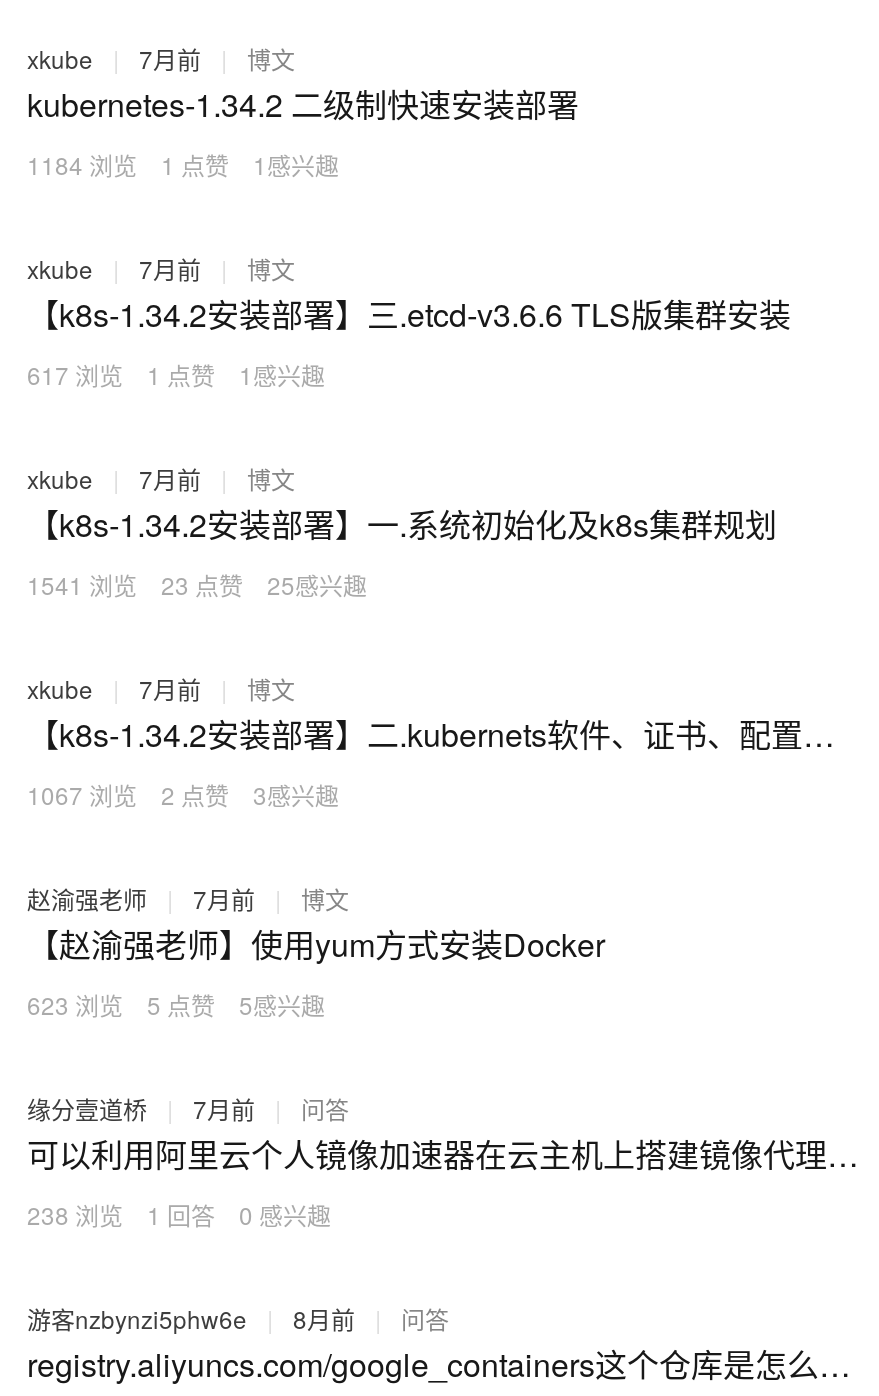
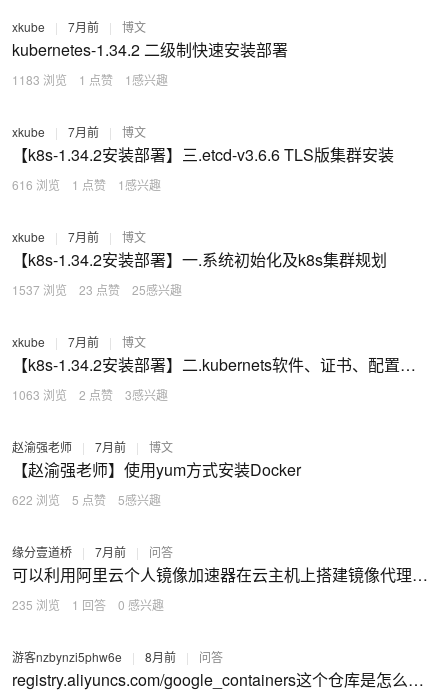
[27,147,339,181] 1184 浏览 1 点赞 1感兴趣 -> [12,71,168,88] 1183 浏览 1 点赞 1感兴趣
[27,357,325,391] 617 浏览 1 点赞 1感兴趣 -> [12,176,161,193] 616 浏览 1 点赞 1感兴趣
[27,567,367,601] 1541 浏览 23 点赞 25感兴趣 -> [12,281,182,298] 1537 浏览 23 点赞 25感兴趣
[27,777,339,811] 1067 浏览 2 点赞 3感兴趣 -> [12,386,168,403] 1063 浏览 2 点赞 3感兴趣
[27,987,325,1021] 623 浏览 5 点赞 5感兴趣 -> [12,491,161,508] 622 浏览 5 点赞 5感兴趣
[27,1197,331,1231] 238 浏览 1 回答 0 感兴趣 -> [12,596,164,613] 235 浏览 1 回答 0 感兴趣

